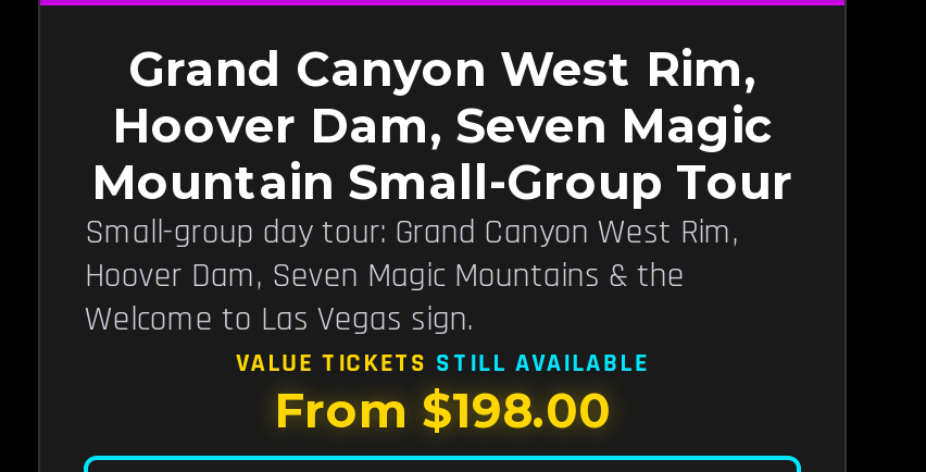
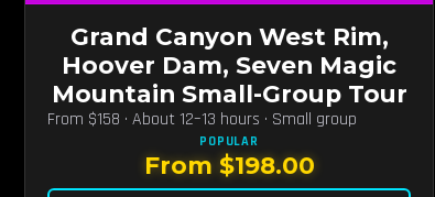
[85,210,739,380] Small-group day tour: Grand Canyon West Rim, | Hoover Dam, Seven Magic Mountains & the | Welcome to Las Vegas sign. | VALUE TICKETS STILL AVAILABLE -> [48,108,357,150] From $158 · About 12–13 hours · Small group | POPULAR

